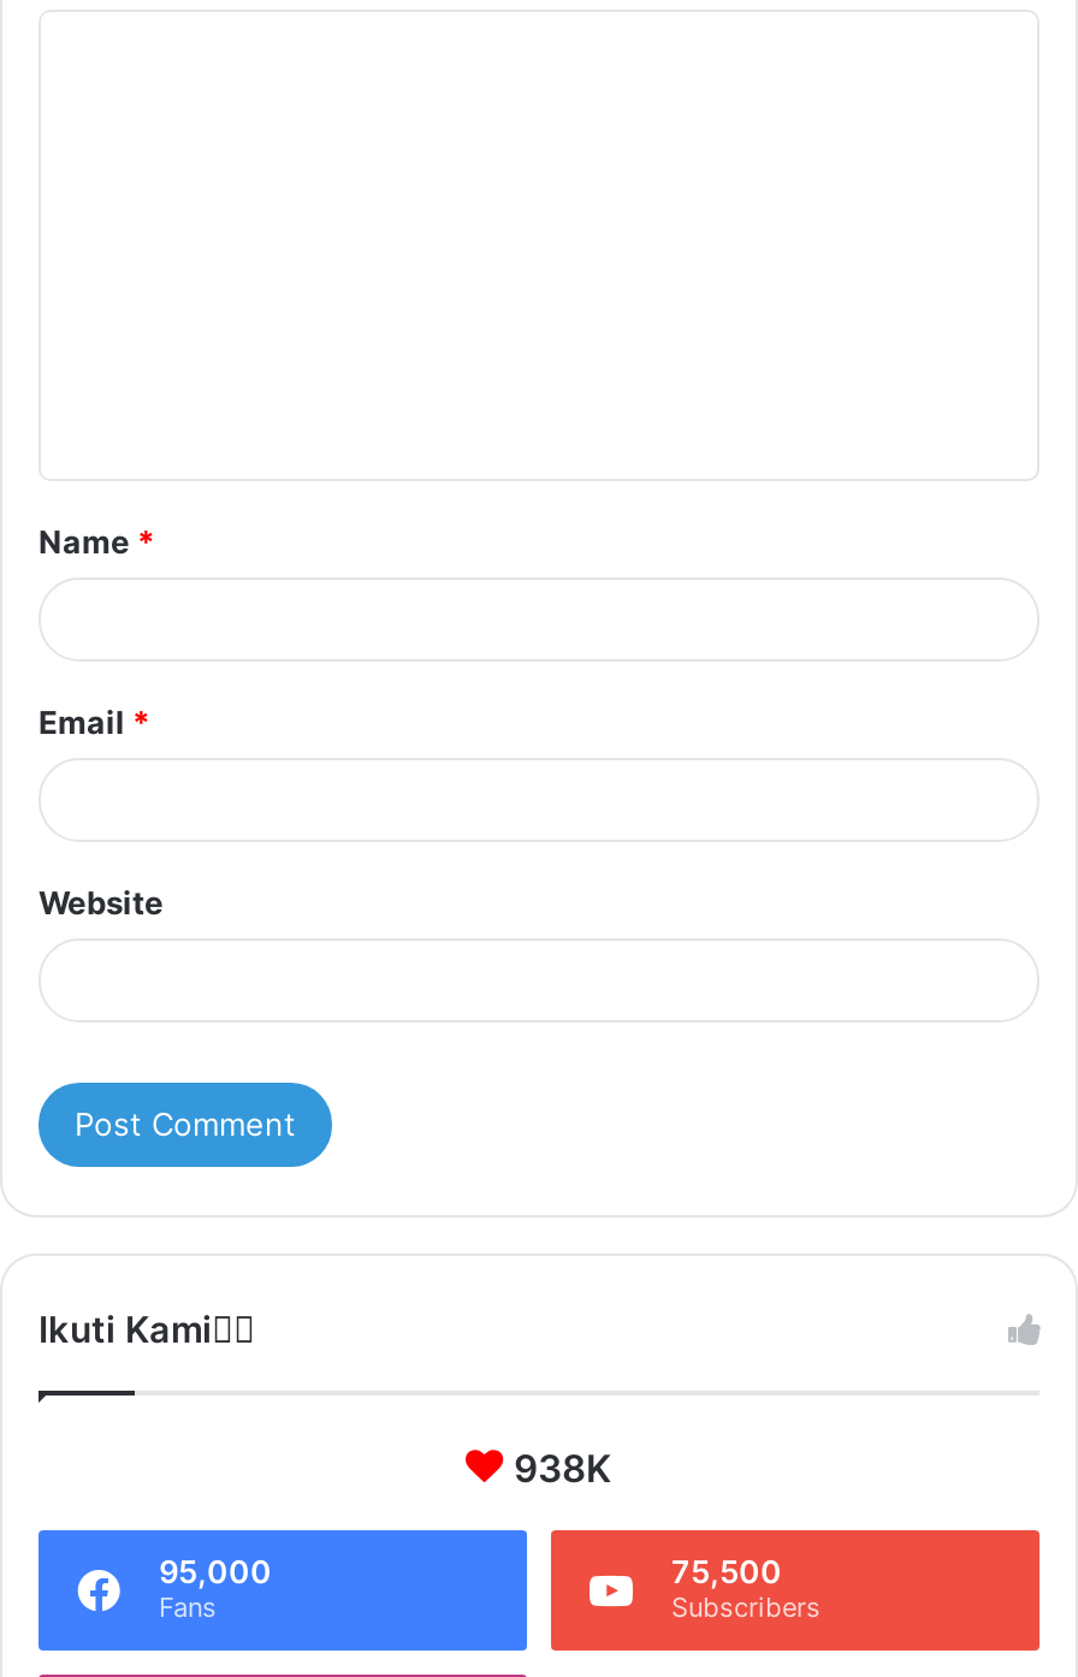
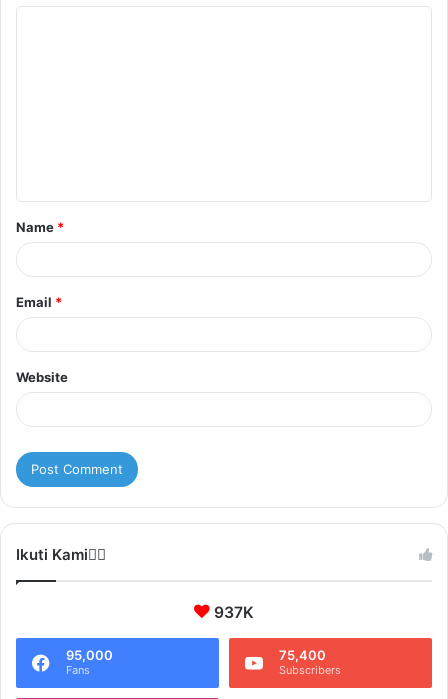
[514,1446,612,1491] 938K -> [214,603,254,622] 937K
[671,1551,782,1590] 75,500 -> [279,647,326,663] 75,400

